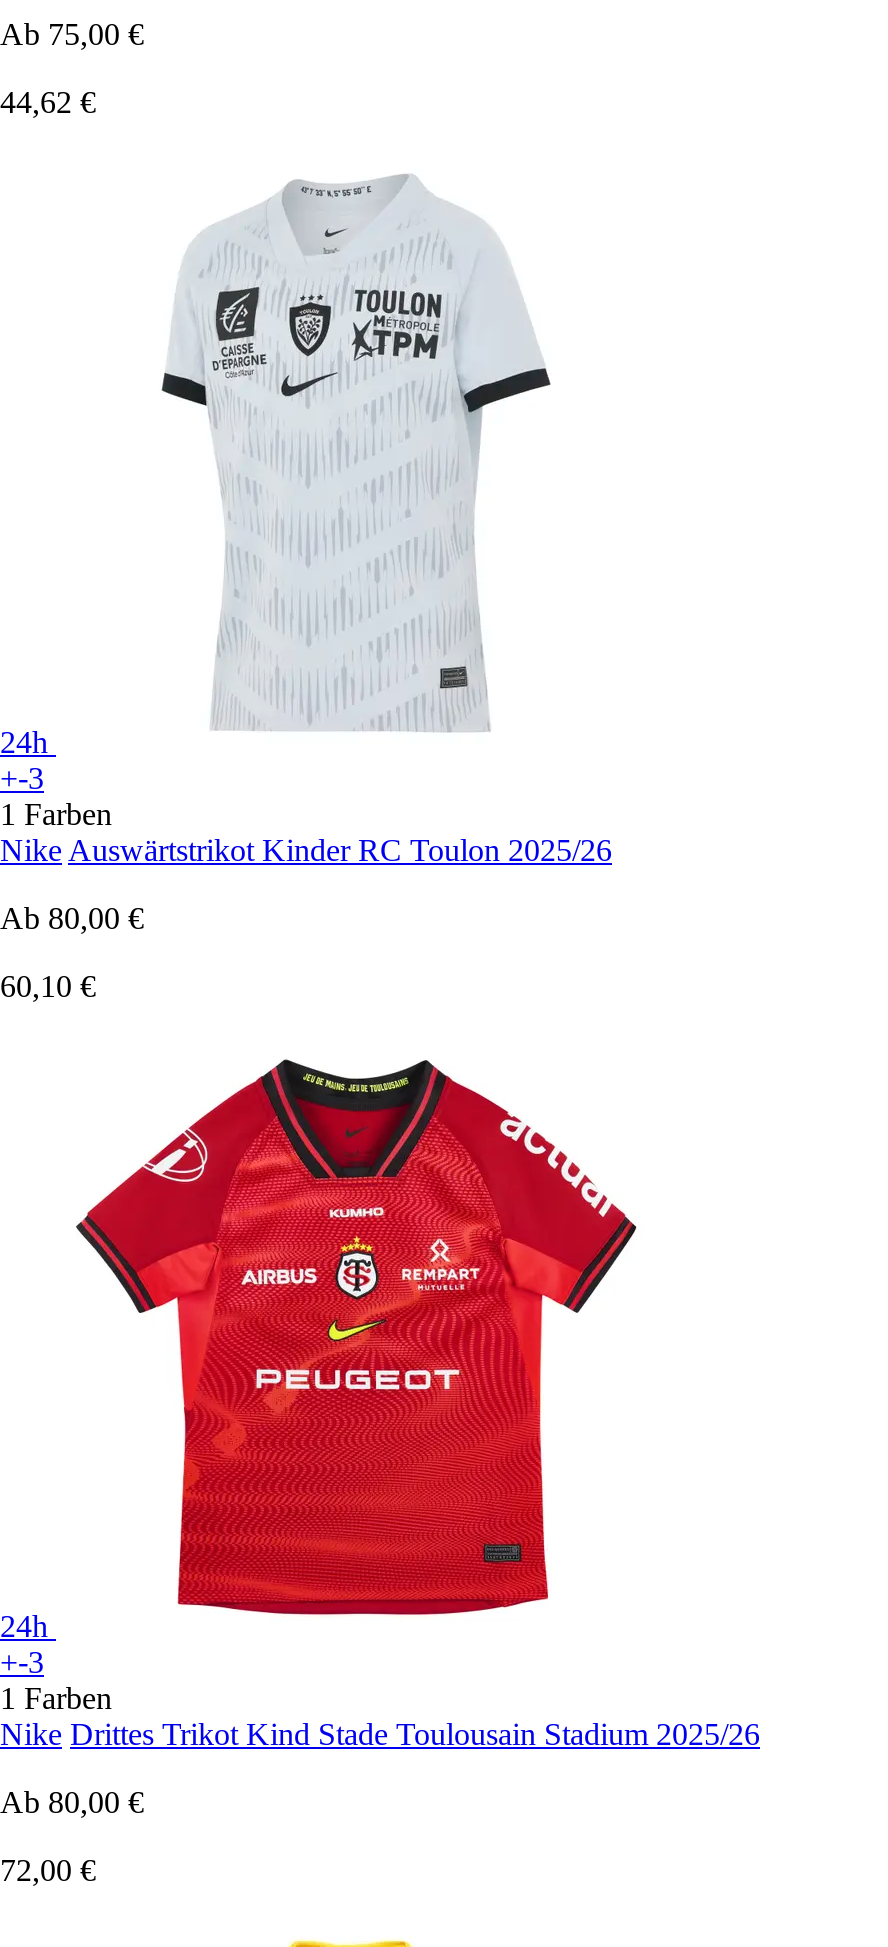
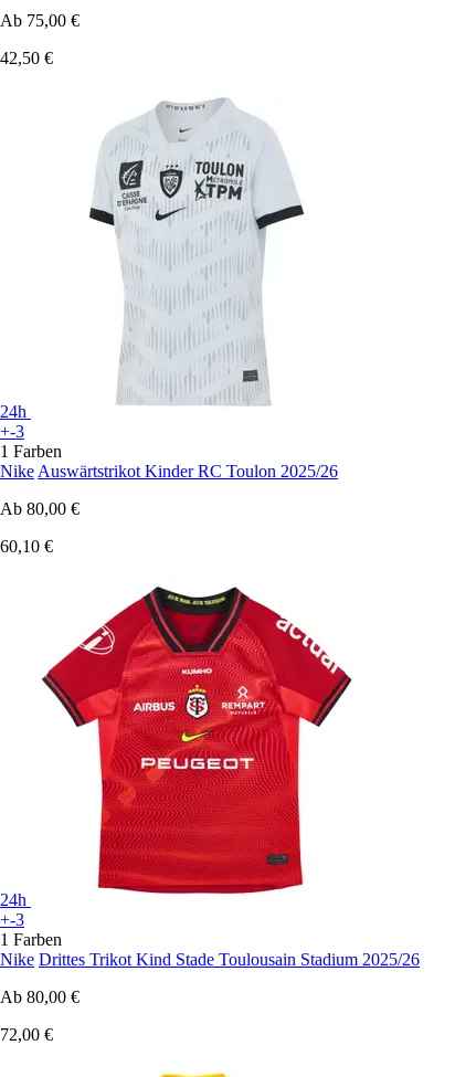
[0,85,96,119] 44,62 € -> [0,48,53,67] 42,50 €

